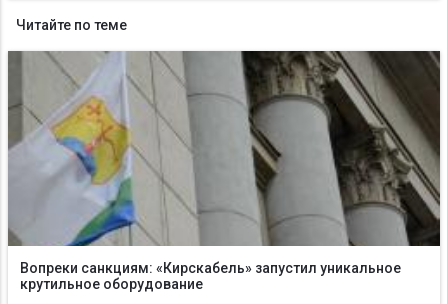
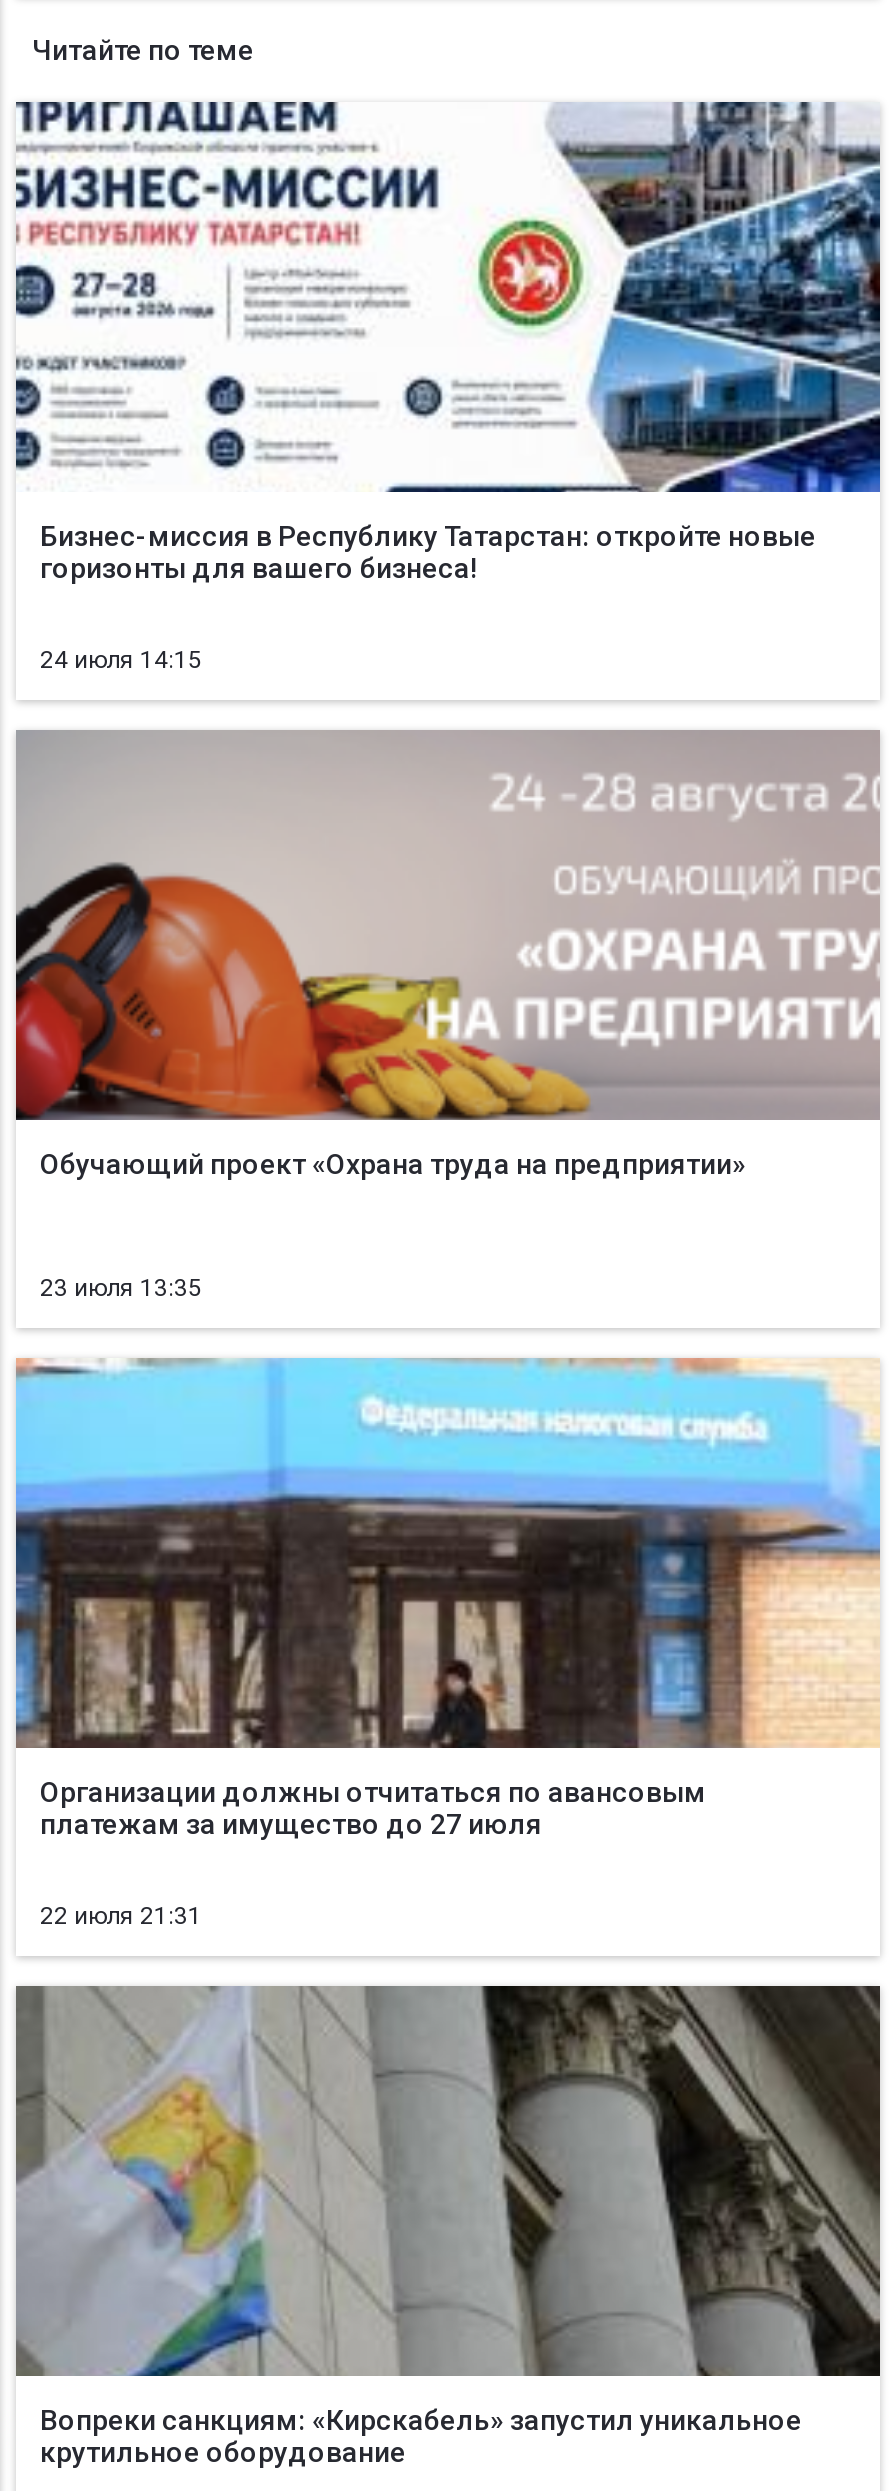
none -> [14,730,882,1180] [image] | Обучающий проект «Охрана труда на предприятии»
none -> [14,1356,882,1930] [image] | Организации должны отчитаться по авансовым | платежам за имущество до 27 июля | 22 июля 21:31
none -> [16,100,882,674] [image] | Бизнес-миссия в Республику Татарстан: откройте новые | горизонты для вашего бизнеса! | 24 июля 14:15
none -> [40,1274,202,1302] 23 июля 13:35

